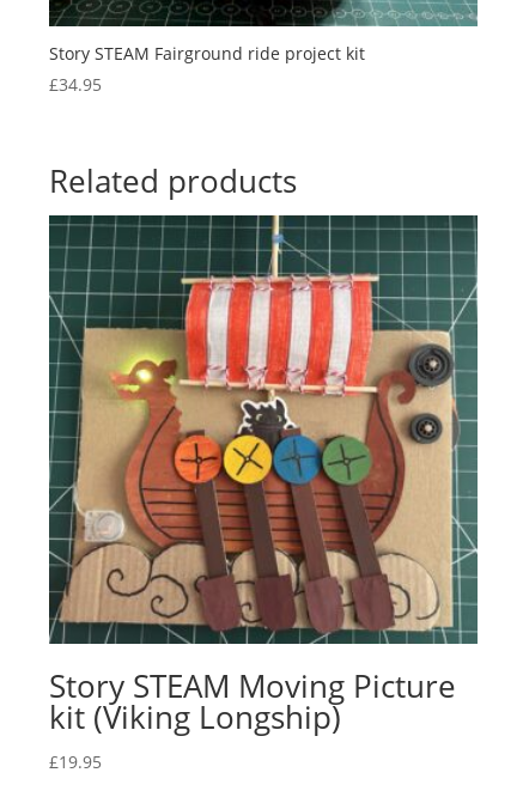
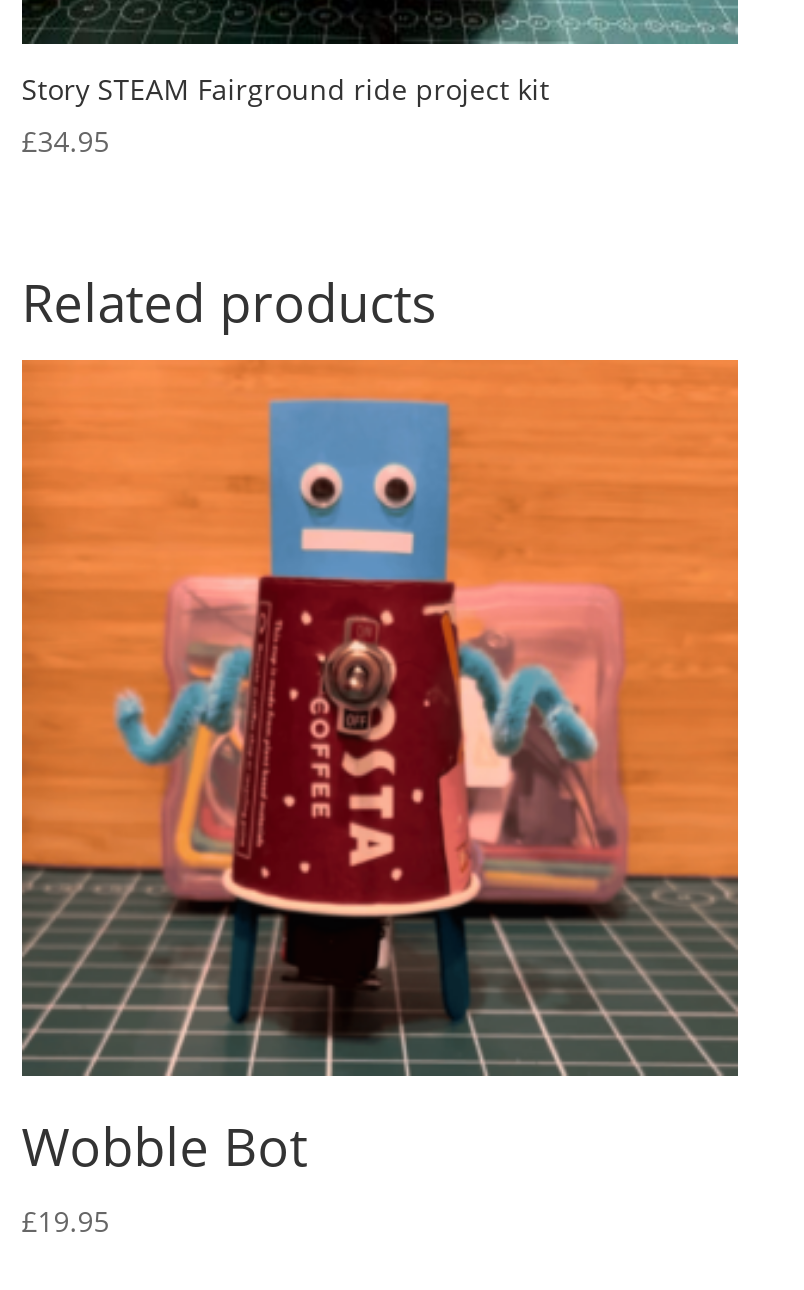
[48,214,479,738] [image] | Story STEAM Moving Picture | kit (Viking Longship) -> [20,358,740,1182] [image] | Wobble Bot

